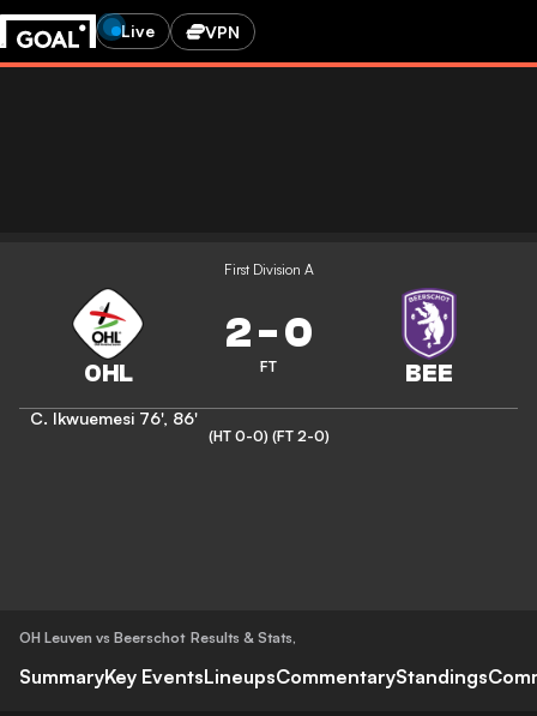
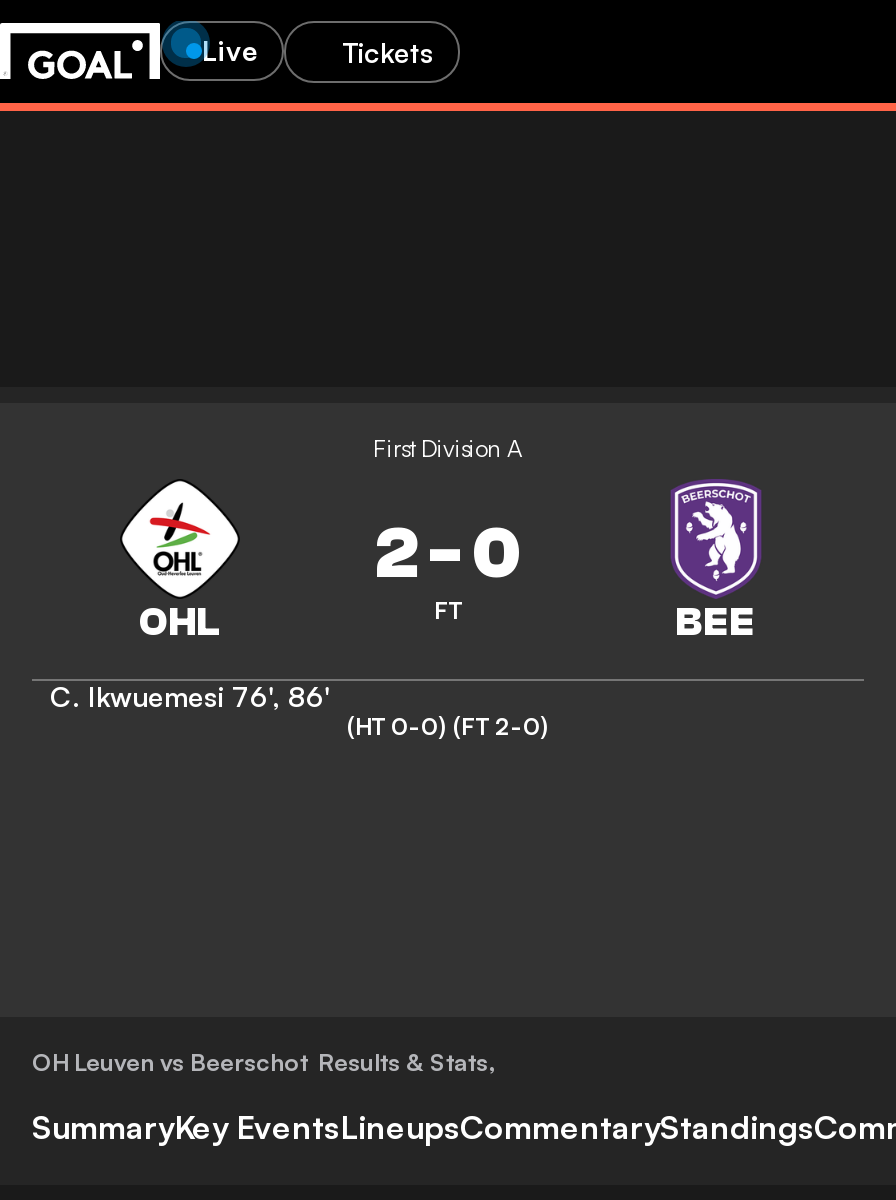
[205,21,240,41] VPN -> [342,34,434,68] Tickets

